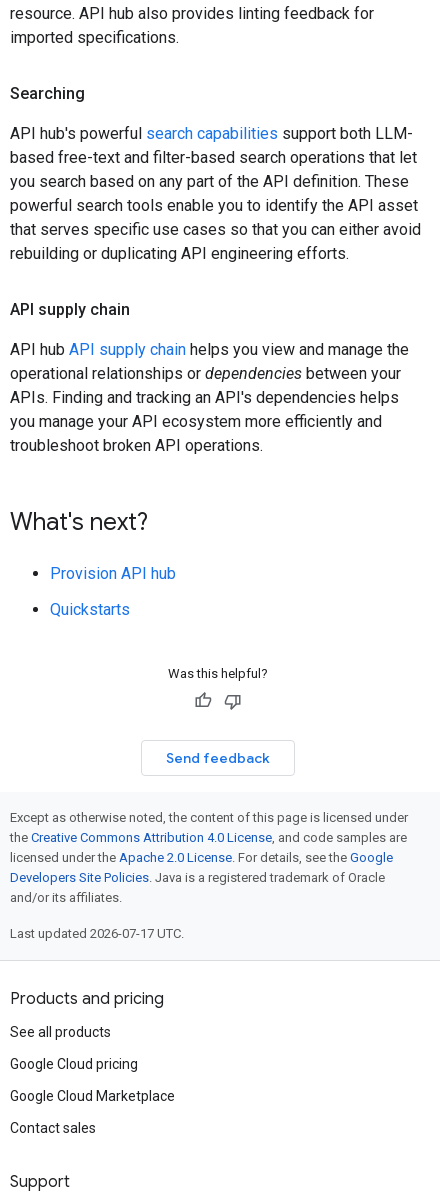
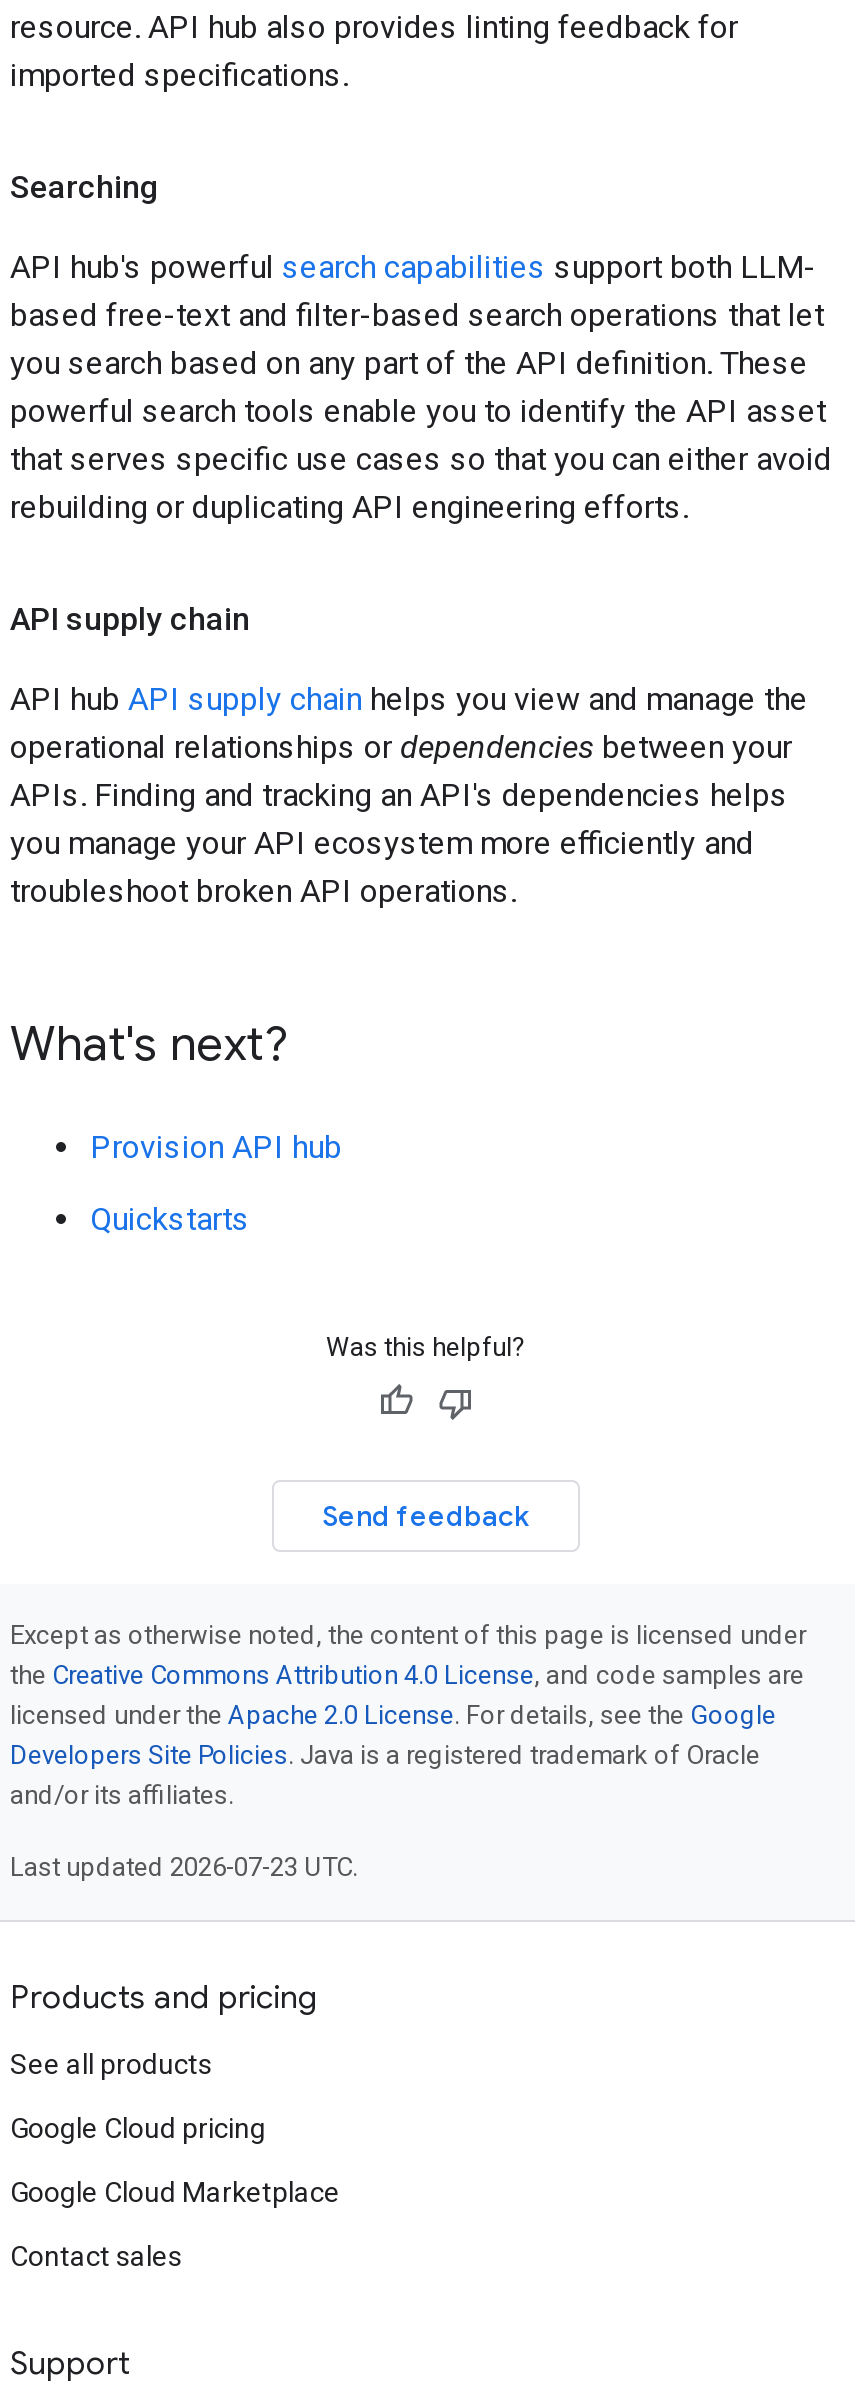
[10,926,184,941] Last updated 2026-07-17 UTC. -> [10,1852,358,1882] Last updated 2026-07-23 UTC.

